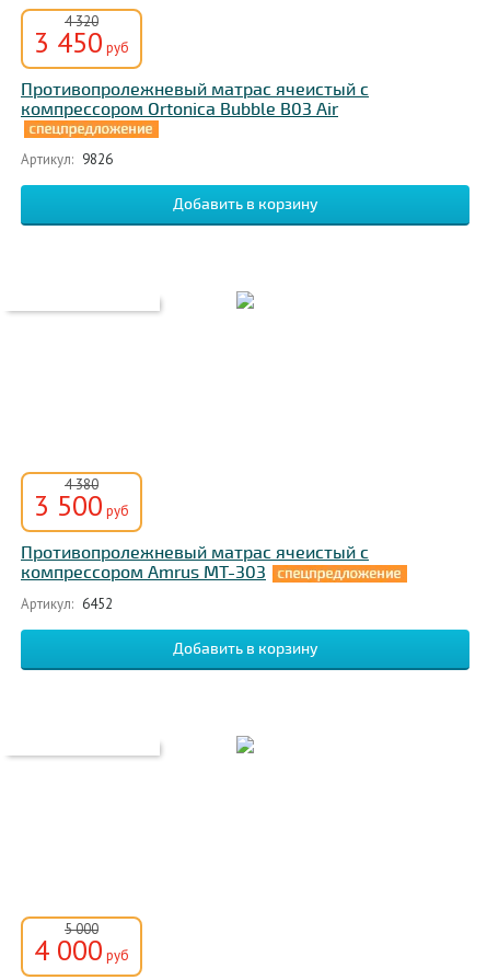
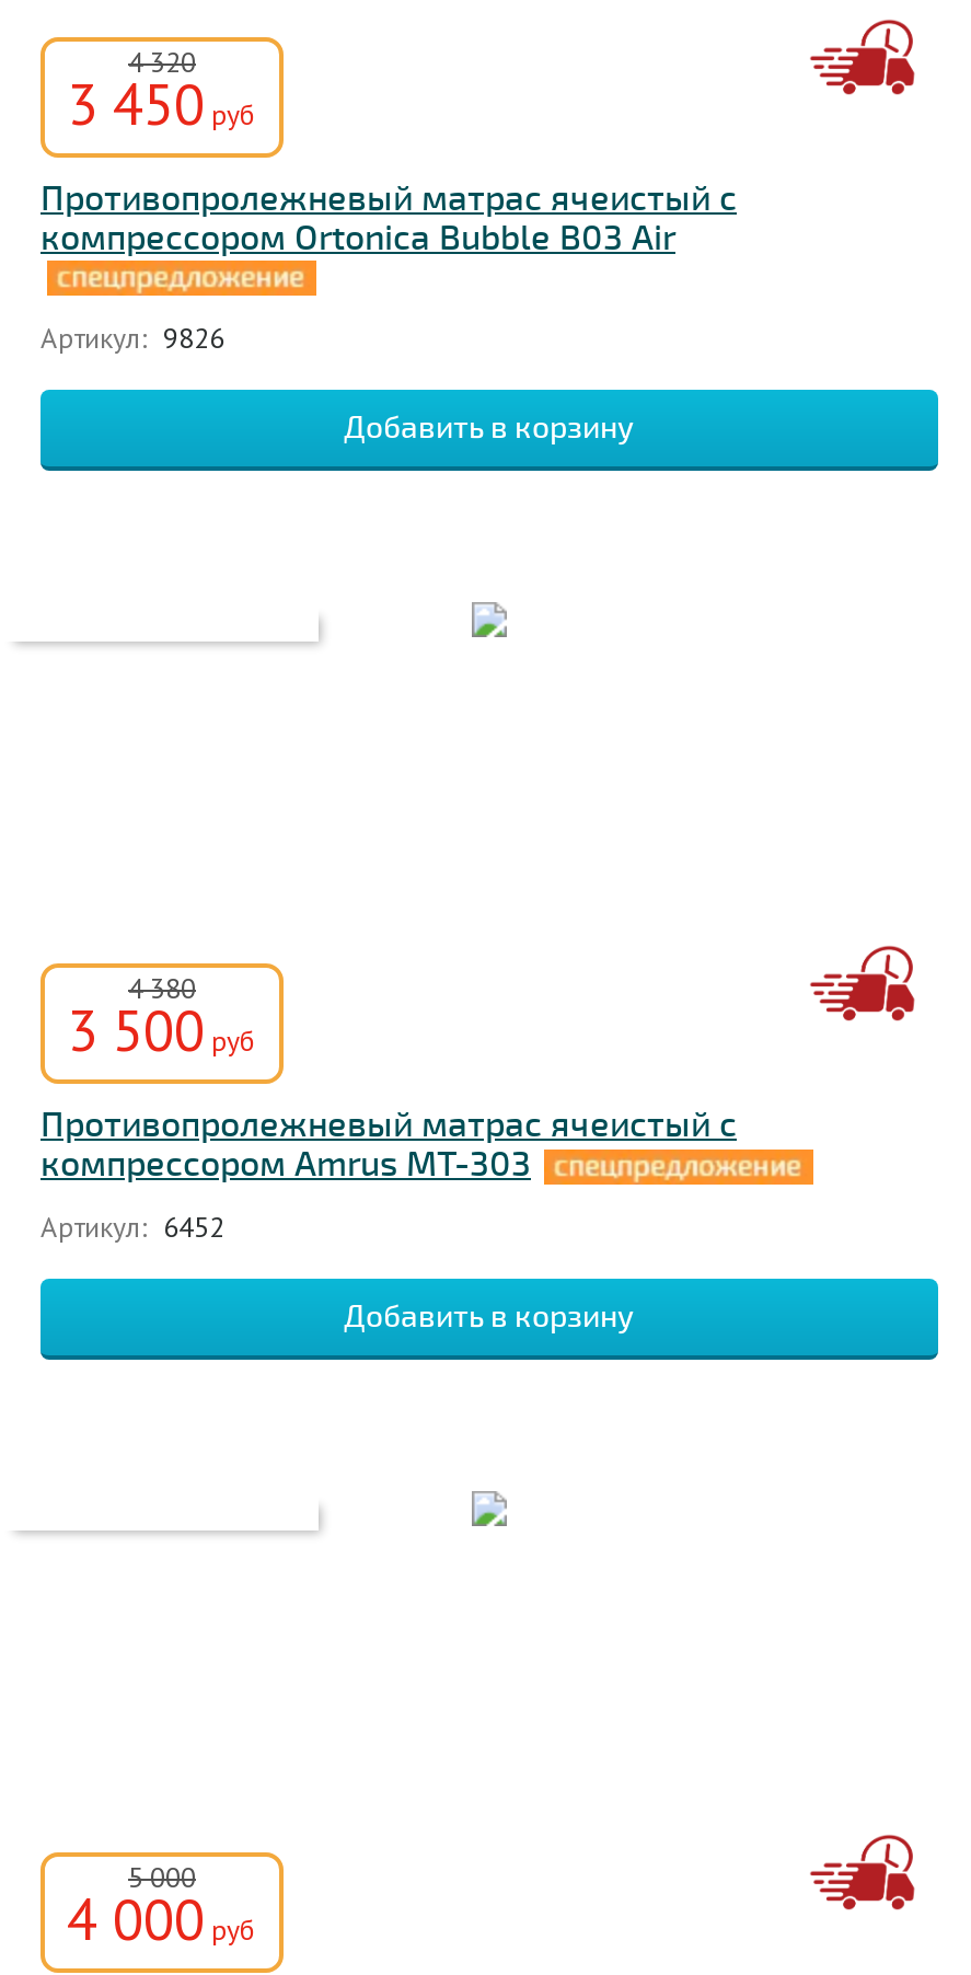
none -> [809,18,916,96] [image]
none -> [809,944,916,1023] [image]
none -> [809,1833,916,1912] [image]

